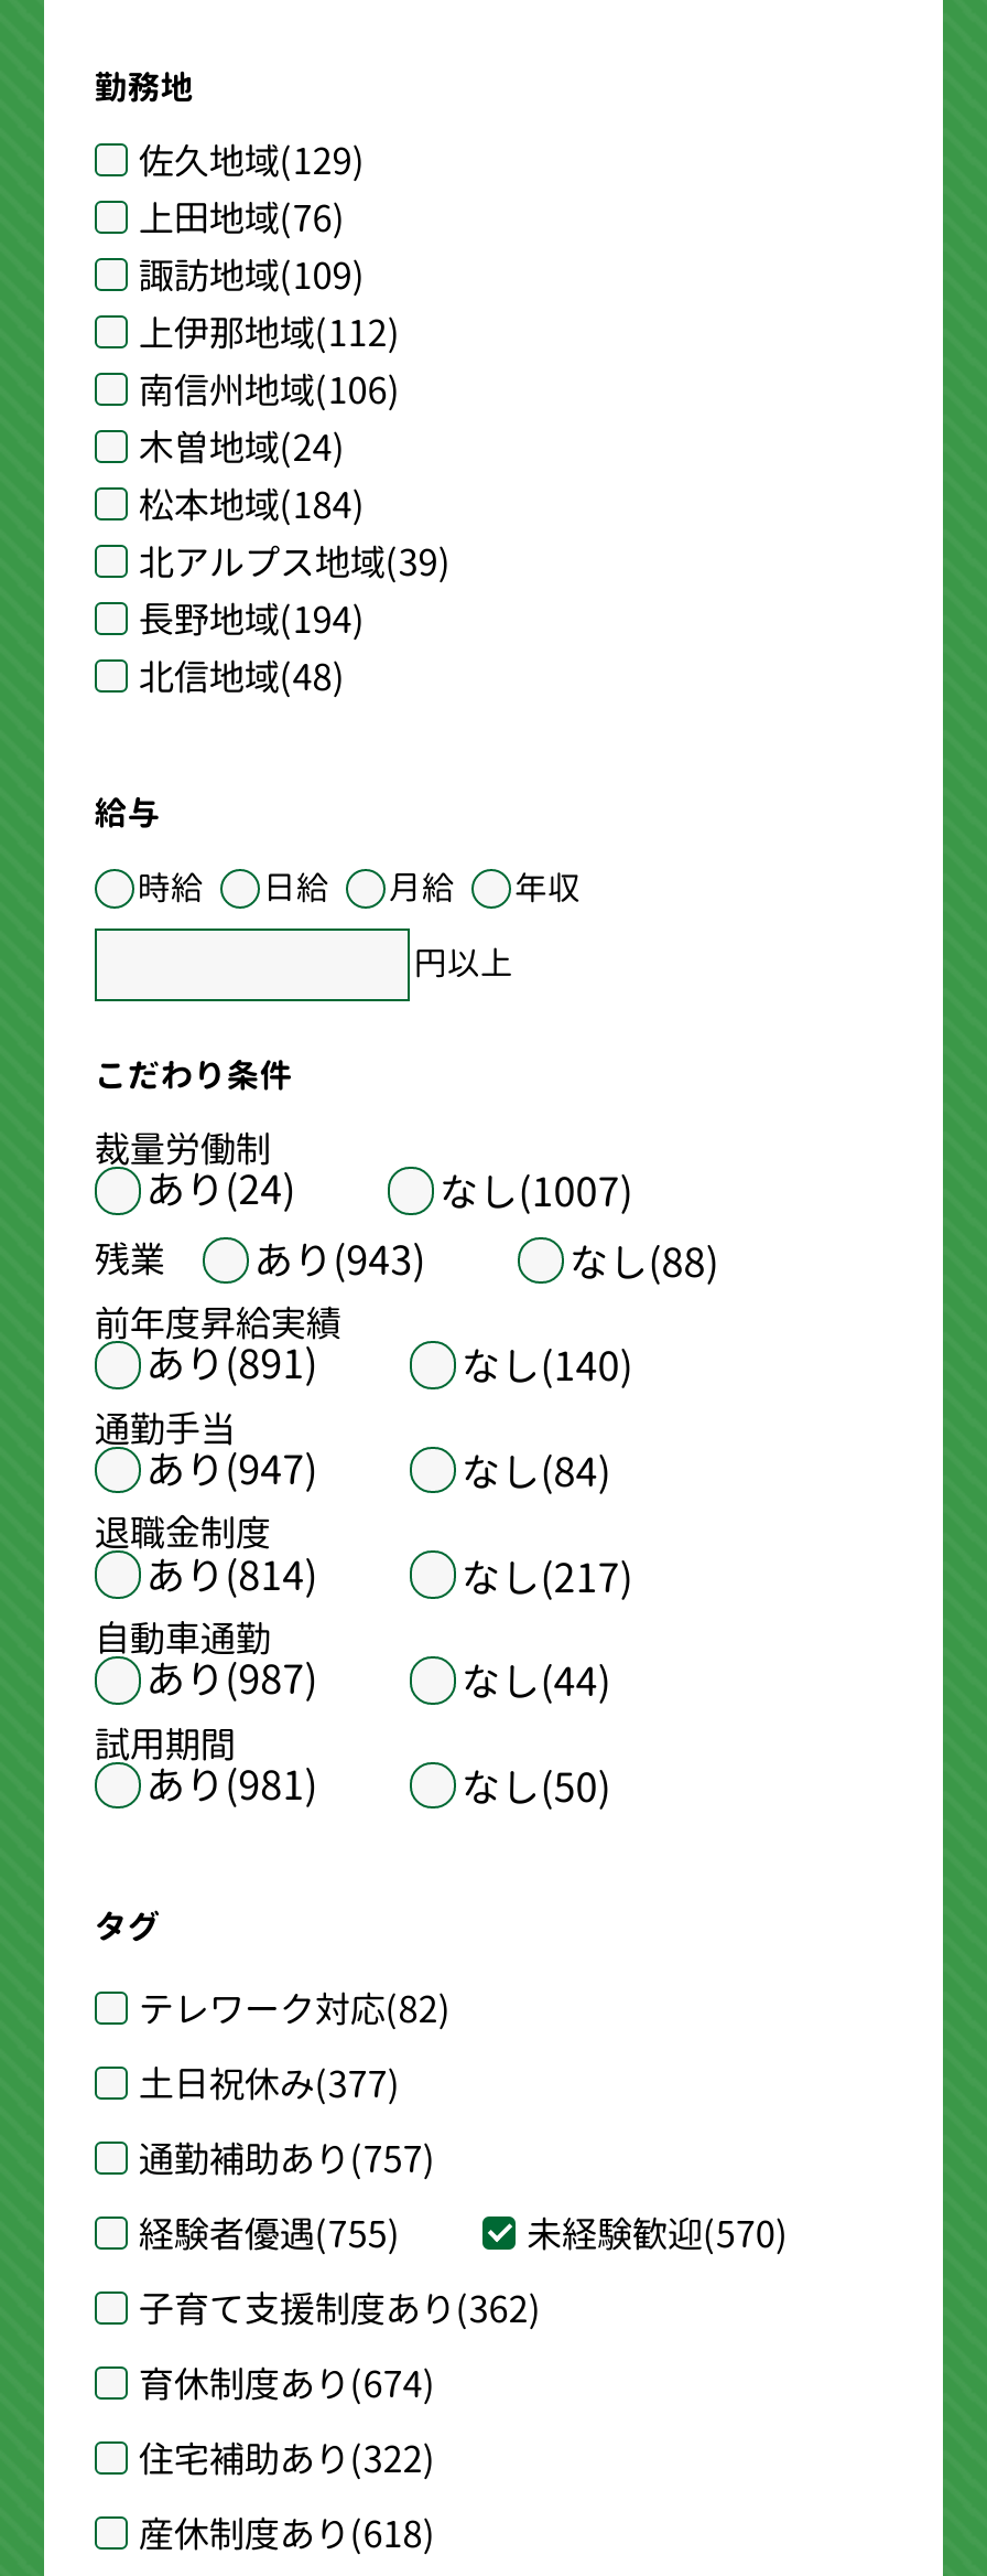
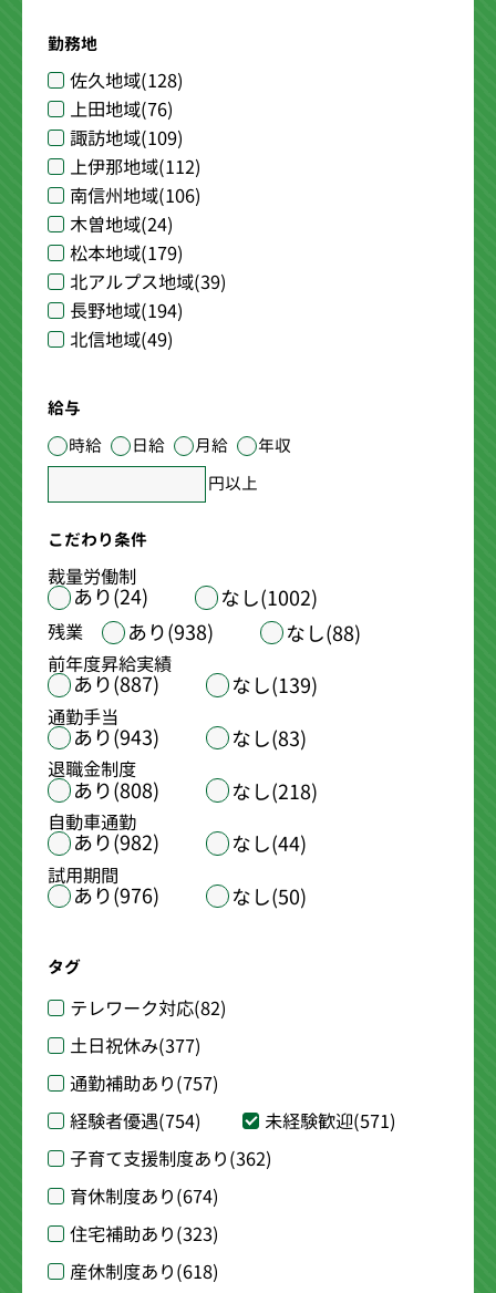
[138,135,365,186] 佐久地域(129) -> [70,68,184,93] 佐久地域(128)
[138,479,365,530] 松本地域(184) -> [70,241,184,266] 松本地域(179)
[138,651,345,702] 北信地域(48) -> [70,327,174,352] 北信地域(49)
[439,1165,633,1220] なし(1007) -> [221,585,318,612] なし(1002)
[94,1232,425,1288] 残業 あり(943) -> [47,619,214,646] 残業 あり(938)
[146,1337,317,1393] あり(891) -> [73,671,160,699] あり(887)
[461,1340,633,1395] なし(140) -> [232,672,318,700] なし(139)
[146,1442,317,1498] あり(947) -> [73,724,160,752] あり(943)
[461,1445,611,1500] なし(84) -> [232,725,307,753] なし(83)
[146,1547,317,1603] あり(814) -> [73,777,160,804] あり(808)
[461,1550,633,1605] なし(217) -> [232,778,318,805] なし(218)
[146,1652,317,1707] あり(987) -> [73,829,160,857] あり(982)
[146,1757,317,1812] あり(981) -> [73,882,160,910] あり(976)
[138,2207,401,2257] 経験者優遇(755) -> [70,1108,201,1133] 経験者優遇(754)
[526,2207,788,2257] 未経験歓迎(570) -> [264,1108,396,1133] 未経験歓迎(571)
[138,2432,436,2482] 住宅補助あり(322) -> [70,1220,219,1246] 住宅補助あり(323)

